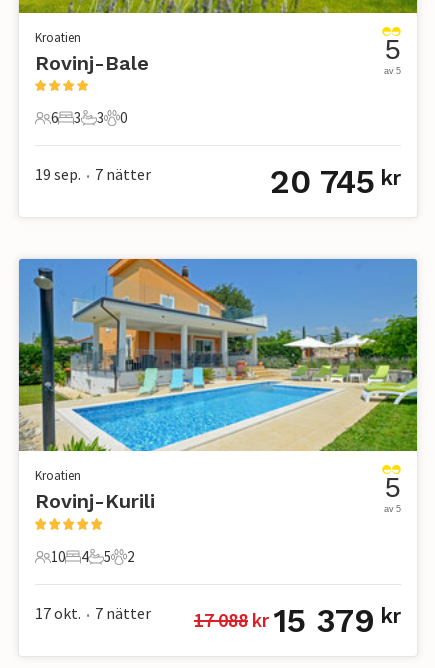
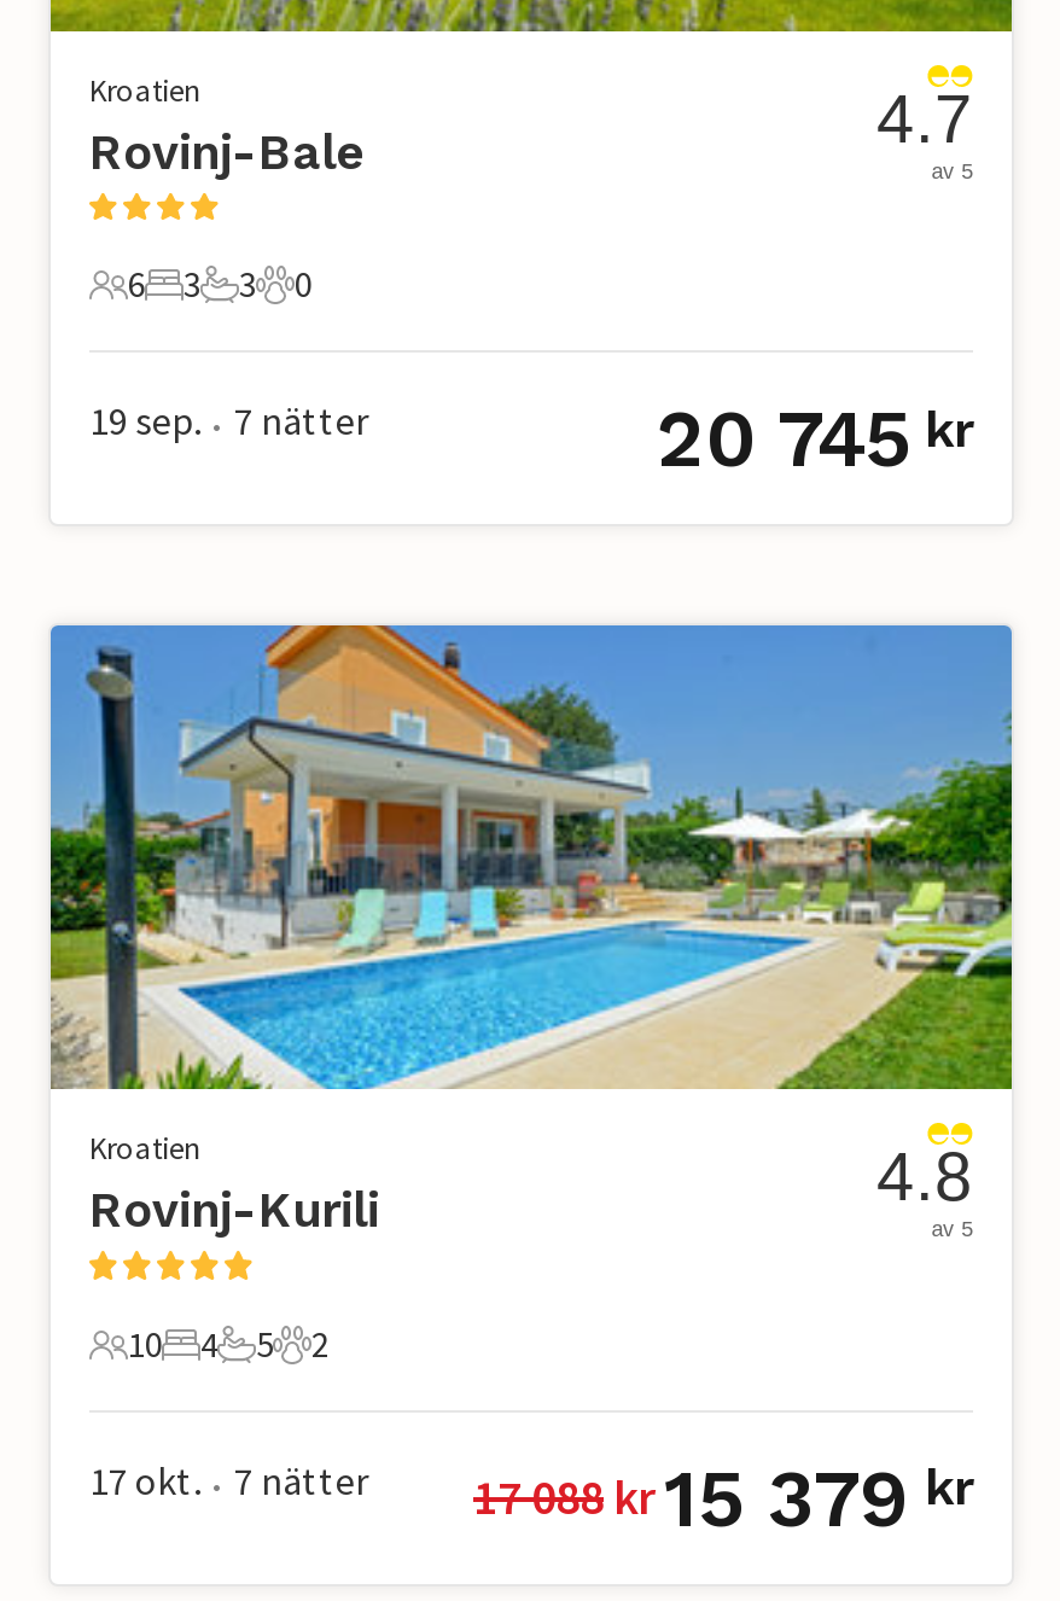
[385,34,401,65] 5 -> [876,83,973,157] 4.7
[385,472,401,503] 5 -> [876,1141,973,1216] 4.8

